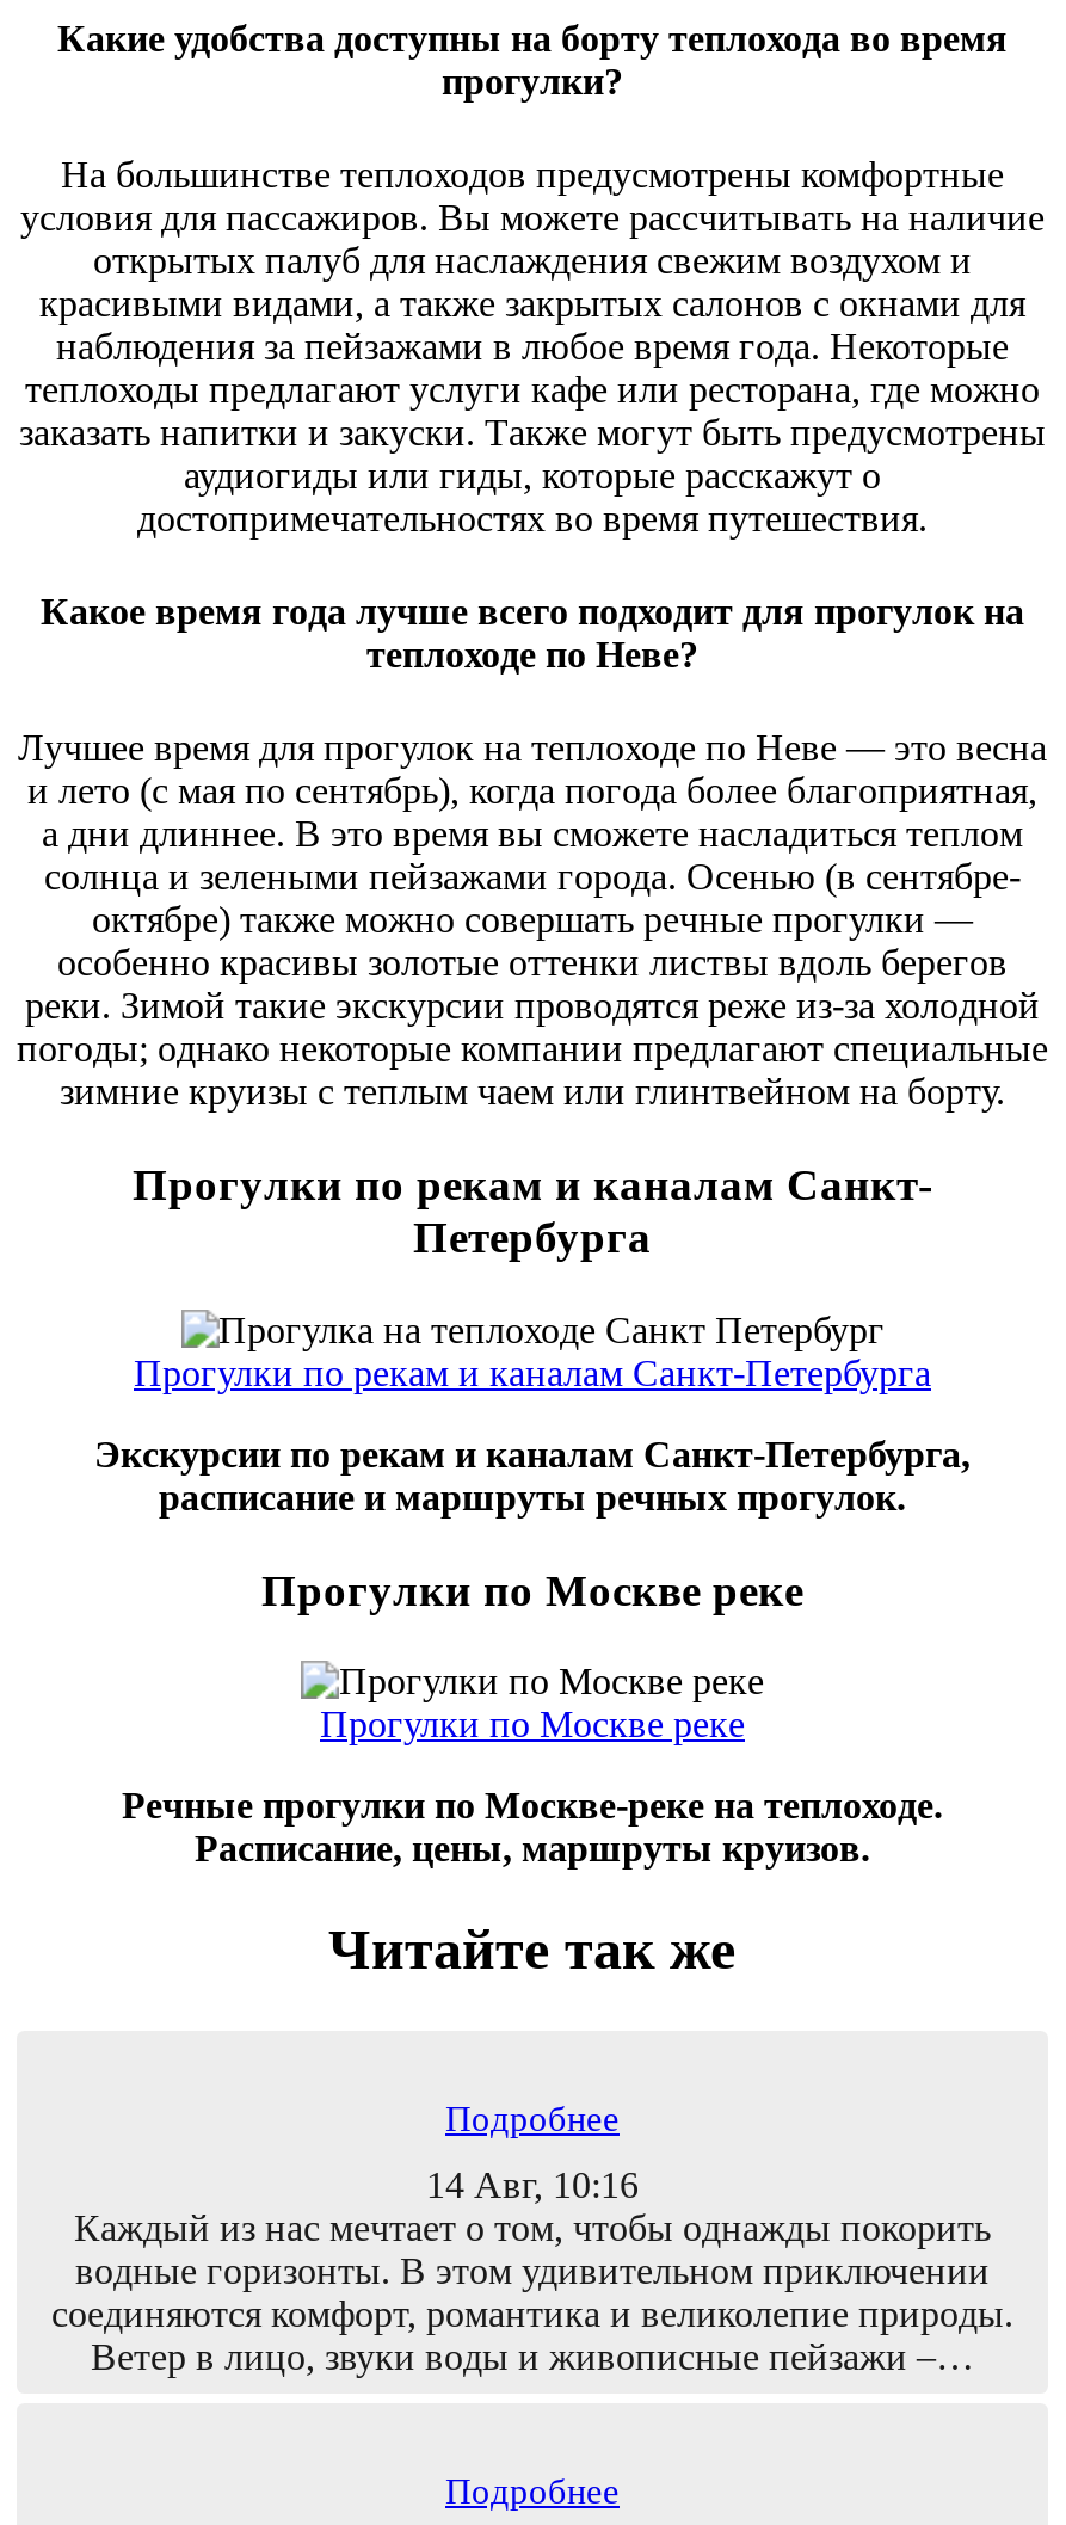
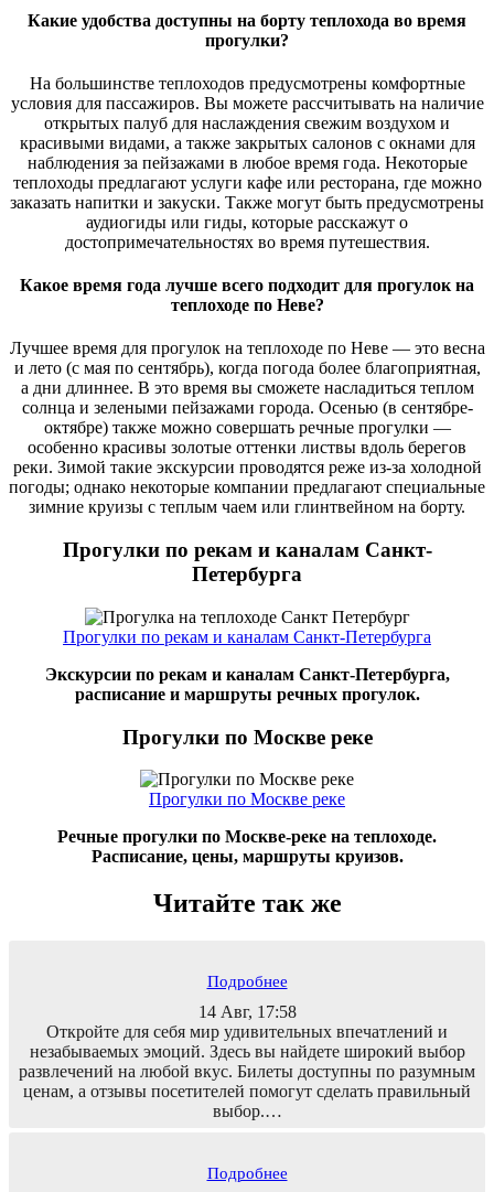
[51,2165,1013,2377] 14 Авг, 10:16 | Каждый из нас мечтает о том, чтобы однажды покорить | водные горизонты. В этом удивительном приключении | соединяются комфорт, романтика и великолепие природы. | Ветер в лицо, звуки воды и живописные пейзажи –… -> [19,1003,475,1121] 14 Авг, 17:58 | Откройте для себя мир удивительных впечатлений и | незабываемых эмоций. Здесь вы найдете широкий выбор | развлечений на любой вкус. Билеты доступны по разумным | ценам, а отзывы посетителей помогут сделать правильный | выбор.…

